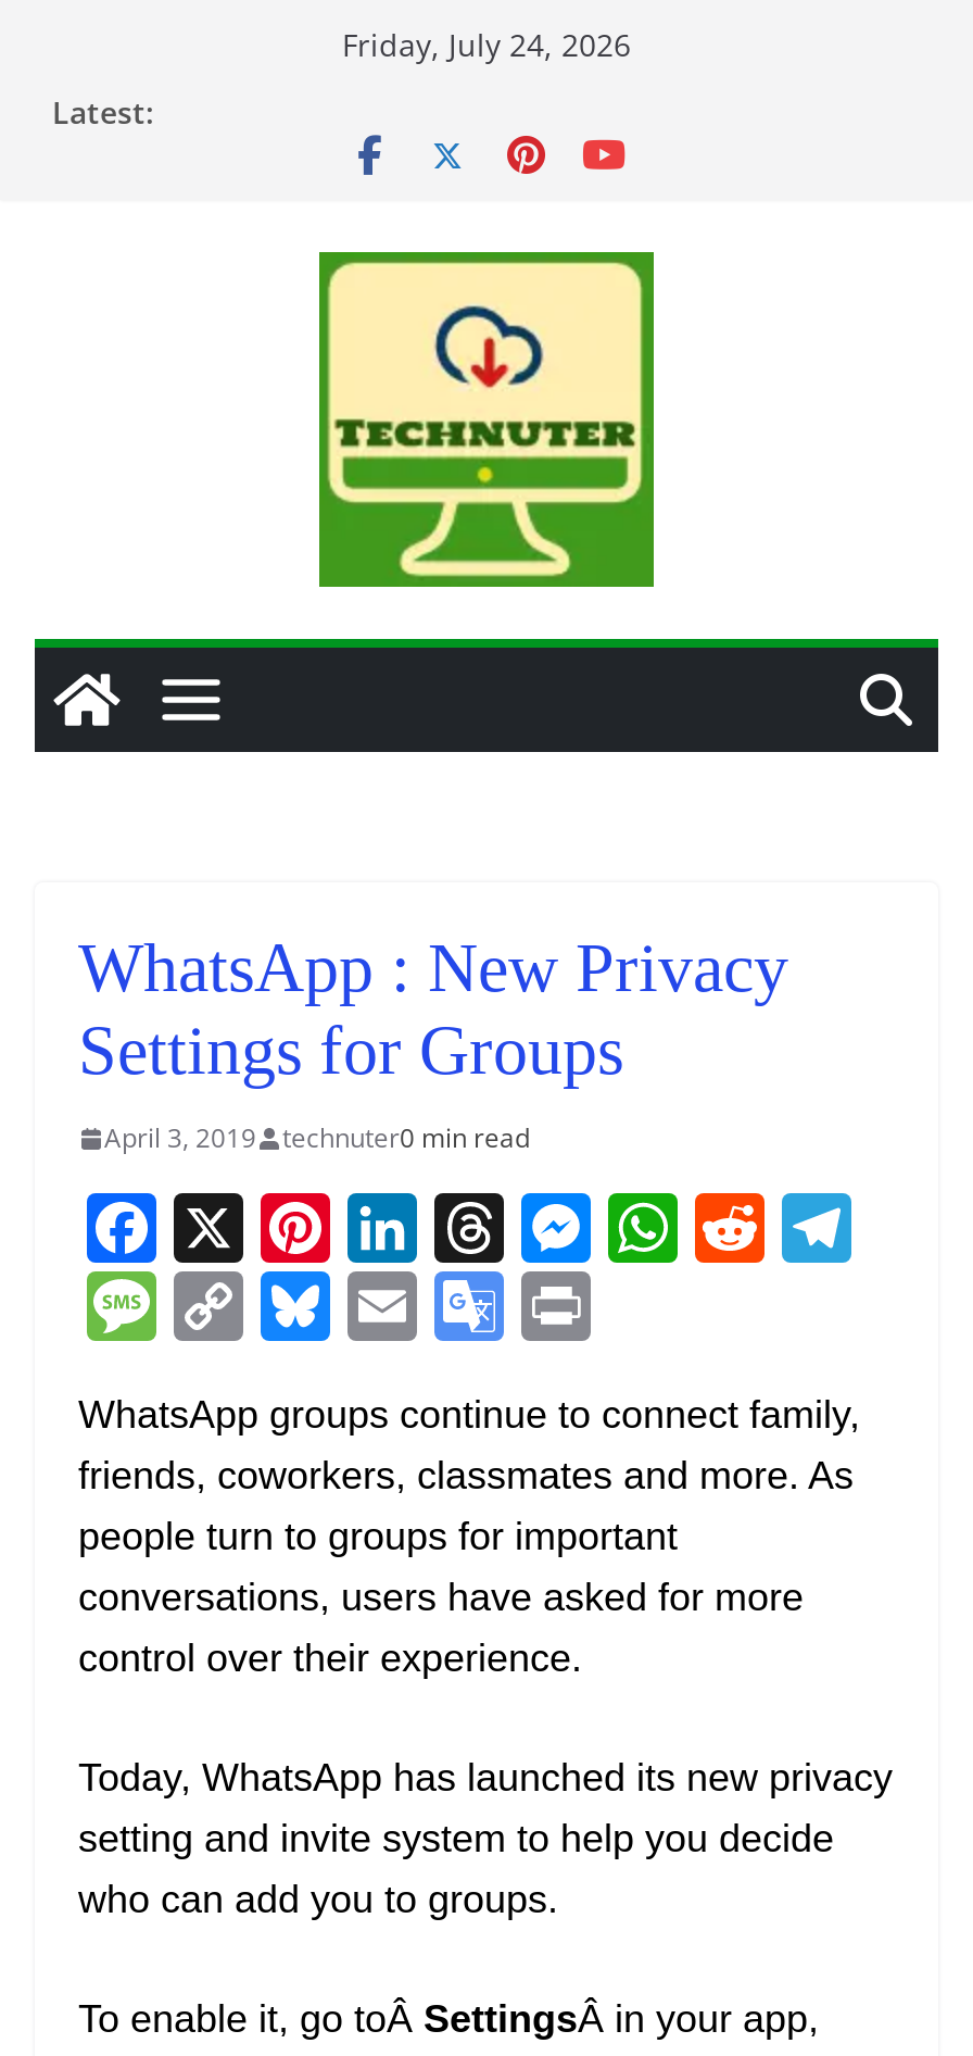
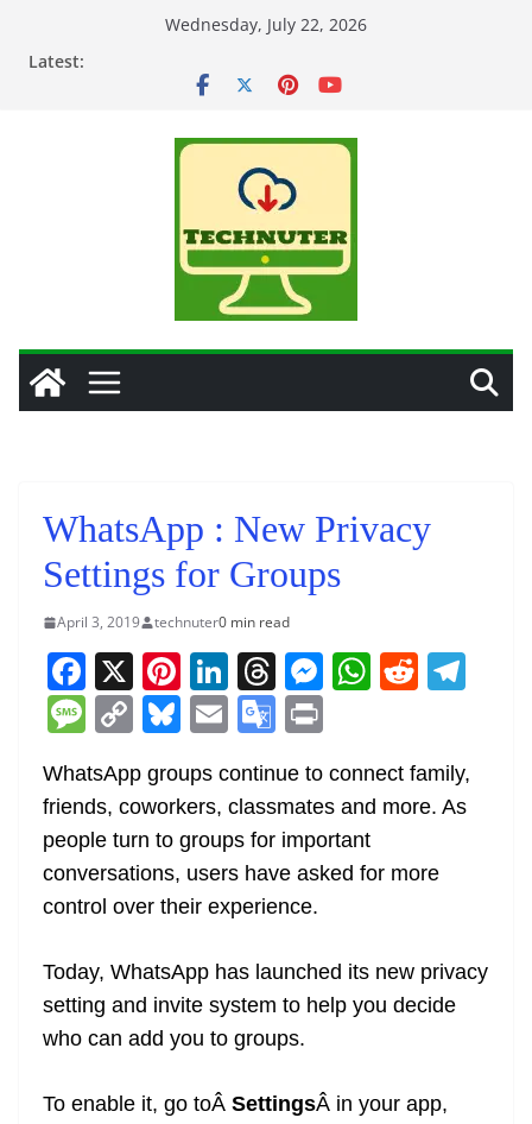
[342,24,631,65] Friday, July 24, 2026 -> [165,13,367,36] Wednesday, July 22, 2026

